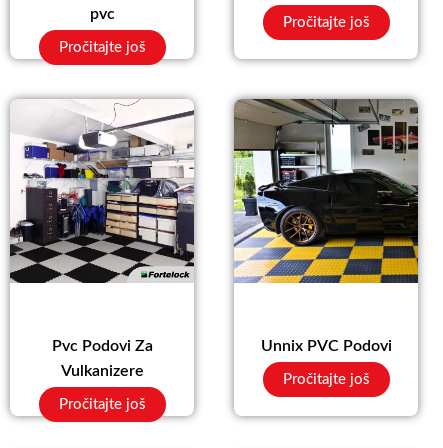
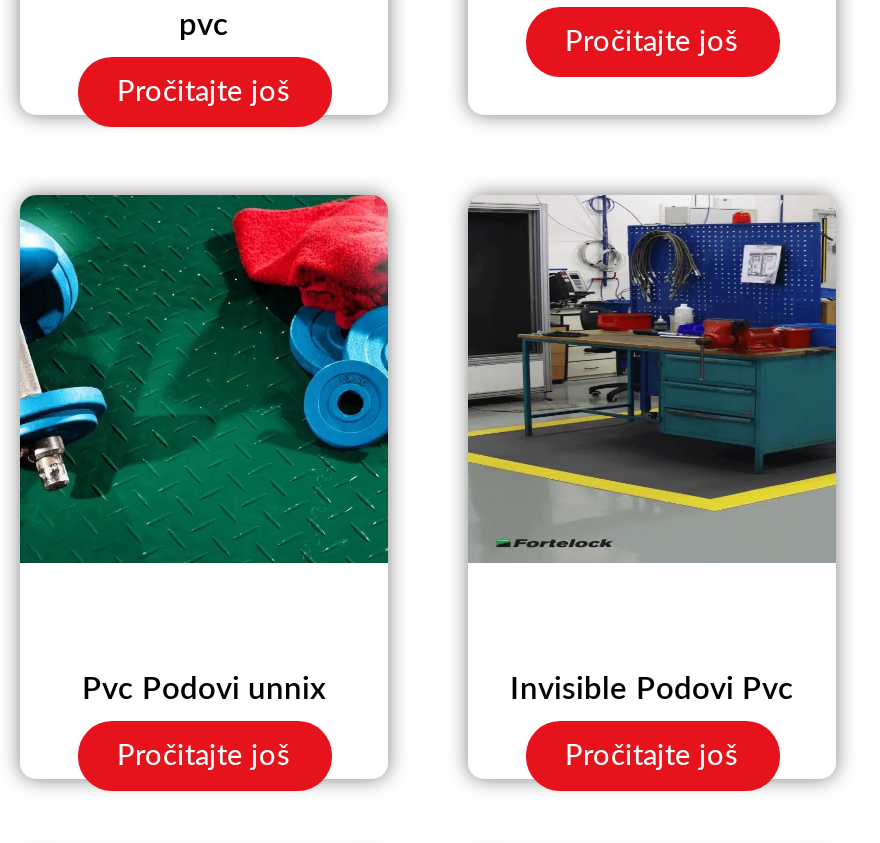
[10,99,195,284] [image] -> [18,193,390,565] [image]
[233,98,419,284] [image] -> [466,195,838,563] [image]
[51,339,152,379] Pvc Podovi Za | Vulkanizere -> [82,675,326,705] Pvc Podovi unnix
[260,339,391,354] Unnix PVC Podovi -> [510,675,794,705] Invisible Podovi Pvc

